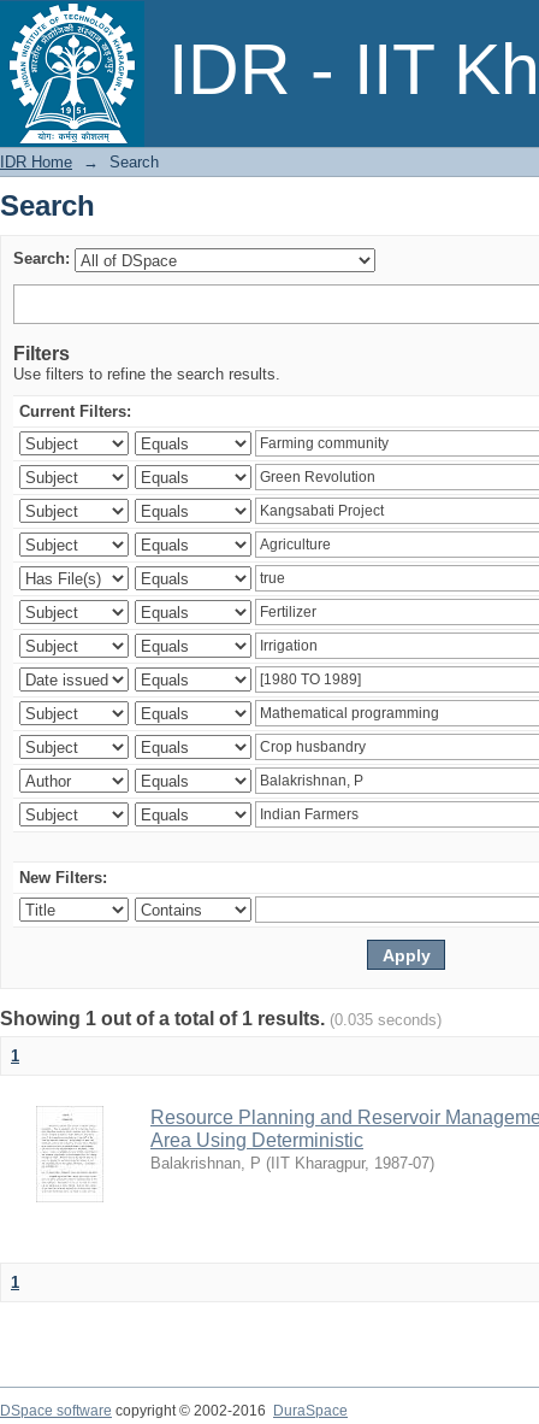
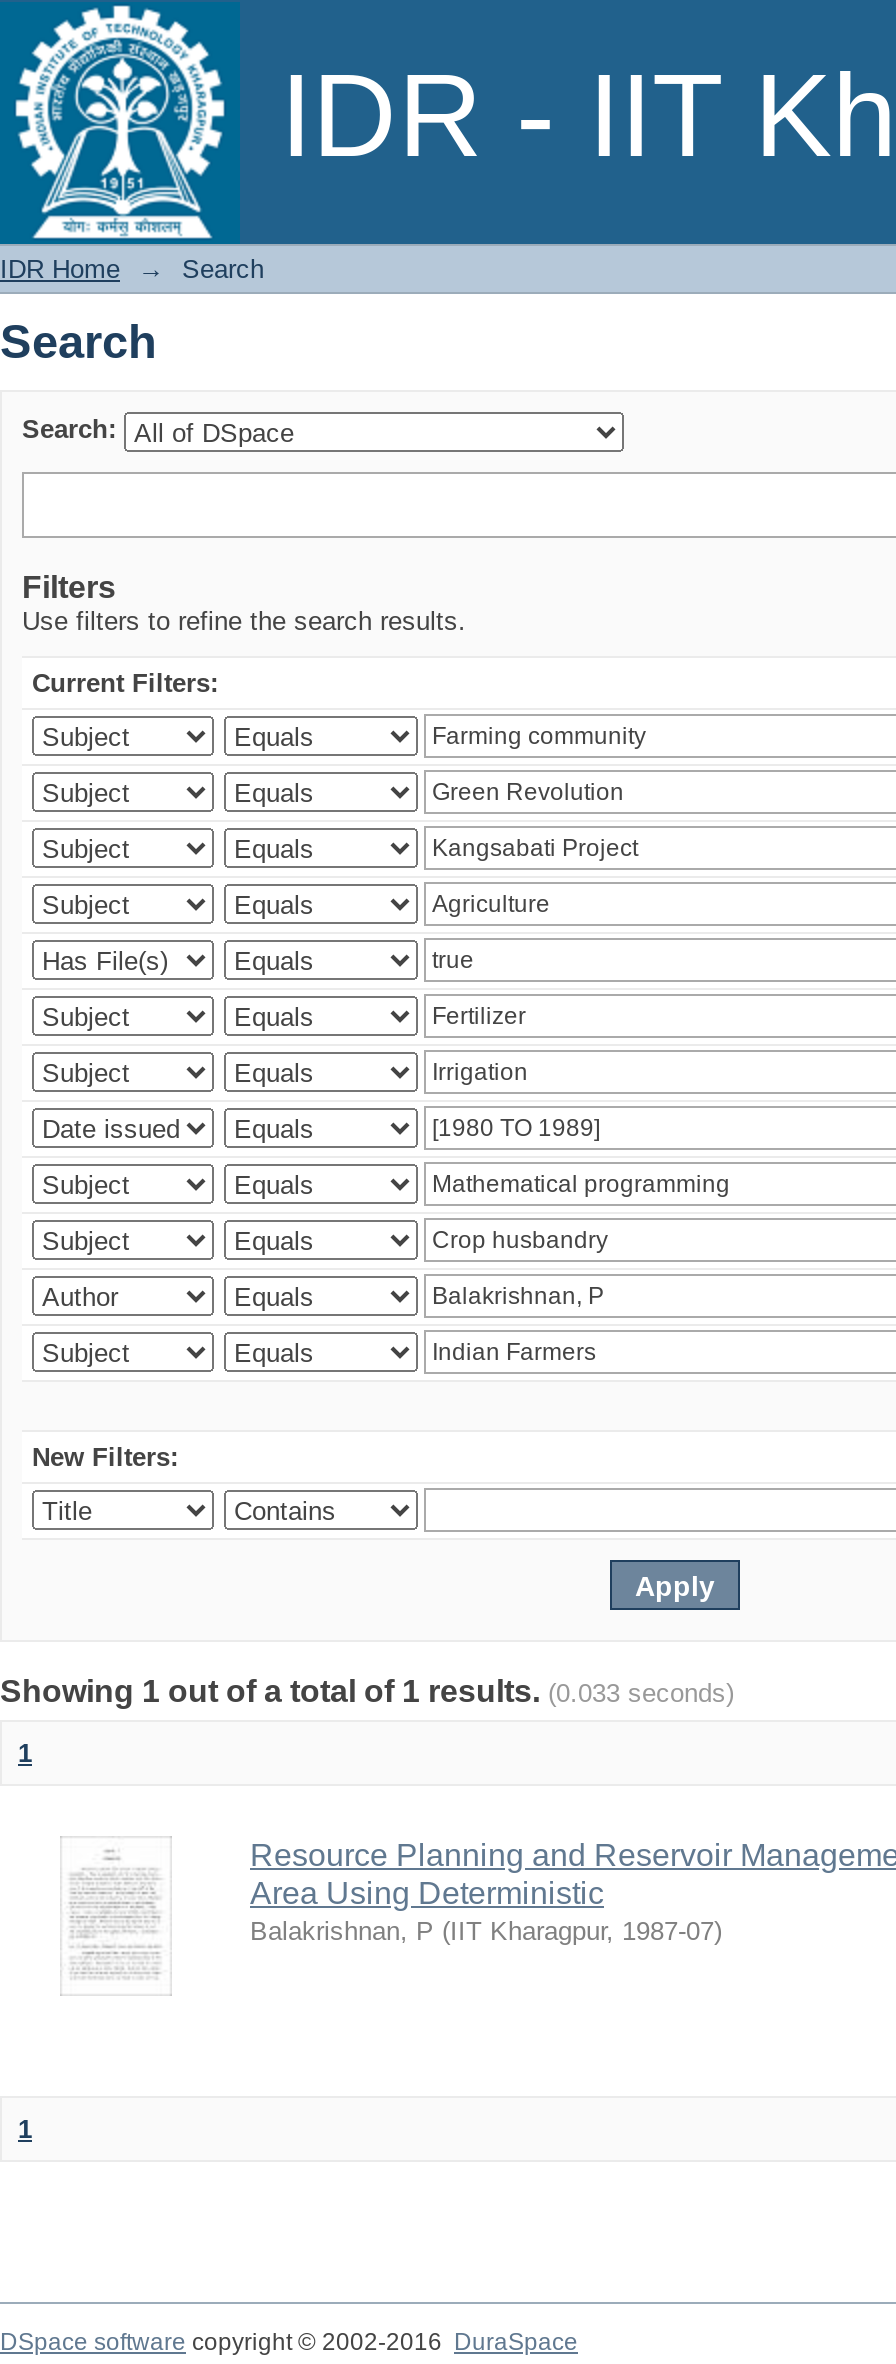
[0,1008,442,1029] Showing 1 out of a total of 1 results. (0.035 seconds) -> [0,1674,734,1708] Showing 1 out of a total of 1 results. (0.033 seconds)

